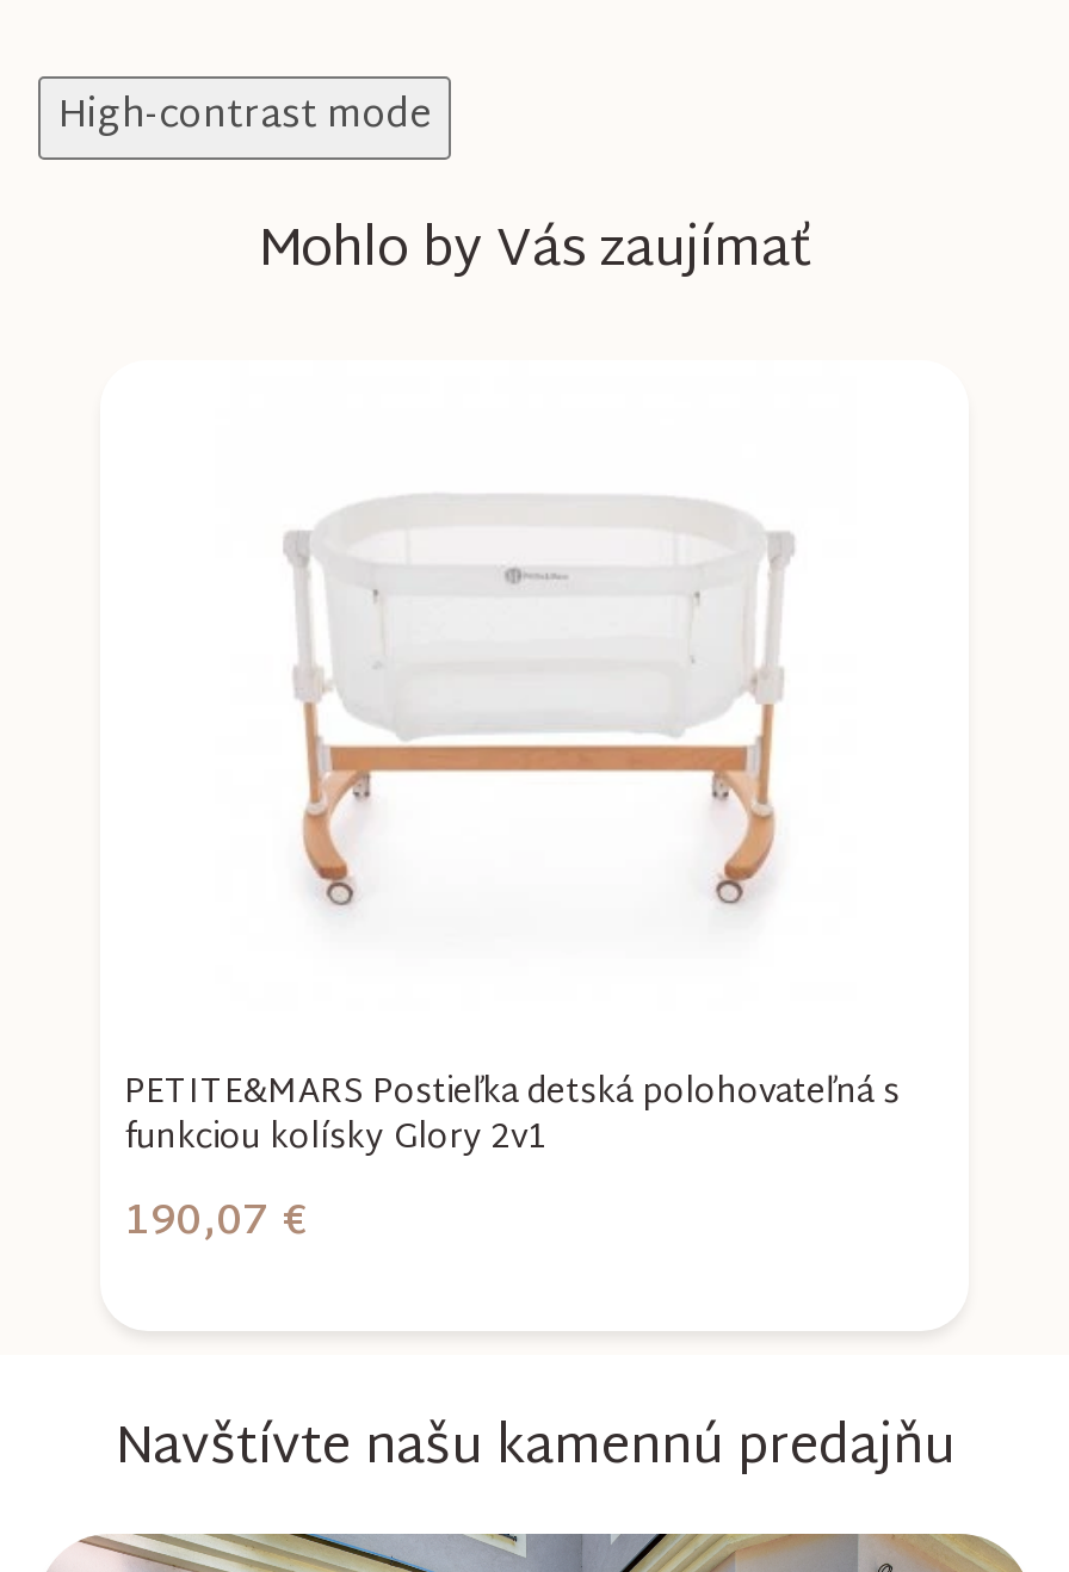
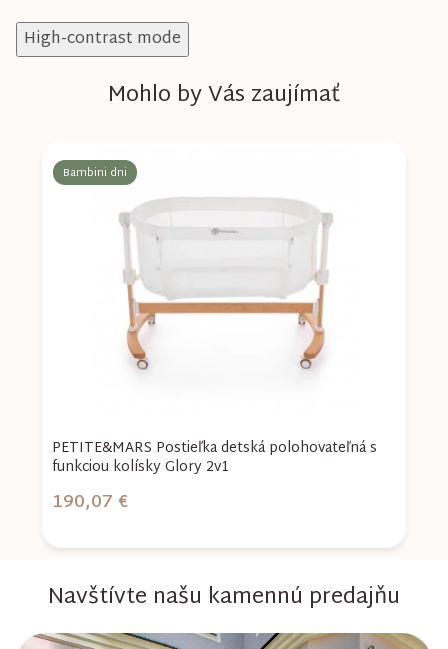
none -> [63,163,127,183] Bambini dni

